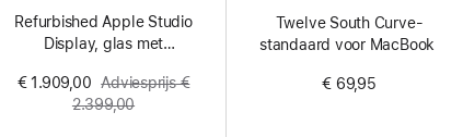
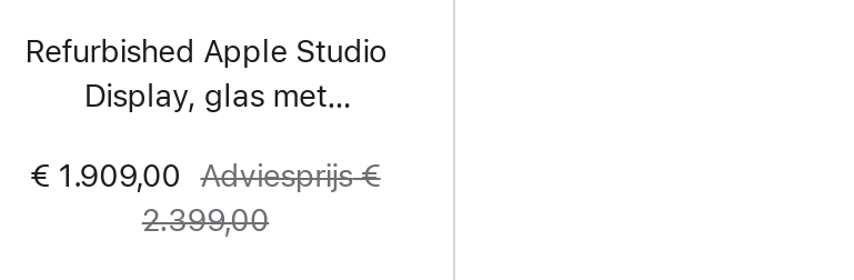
[260,14,439,92] Twelve South Curve- | standaard voor MacBook | € 69,95 -> none

